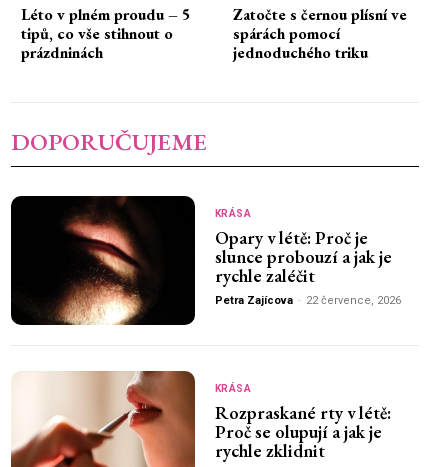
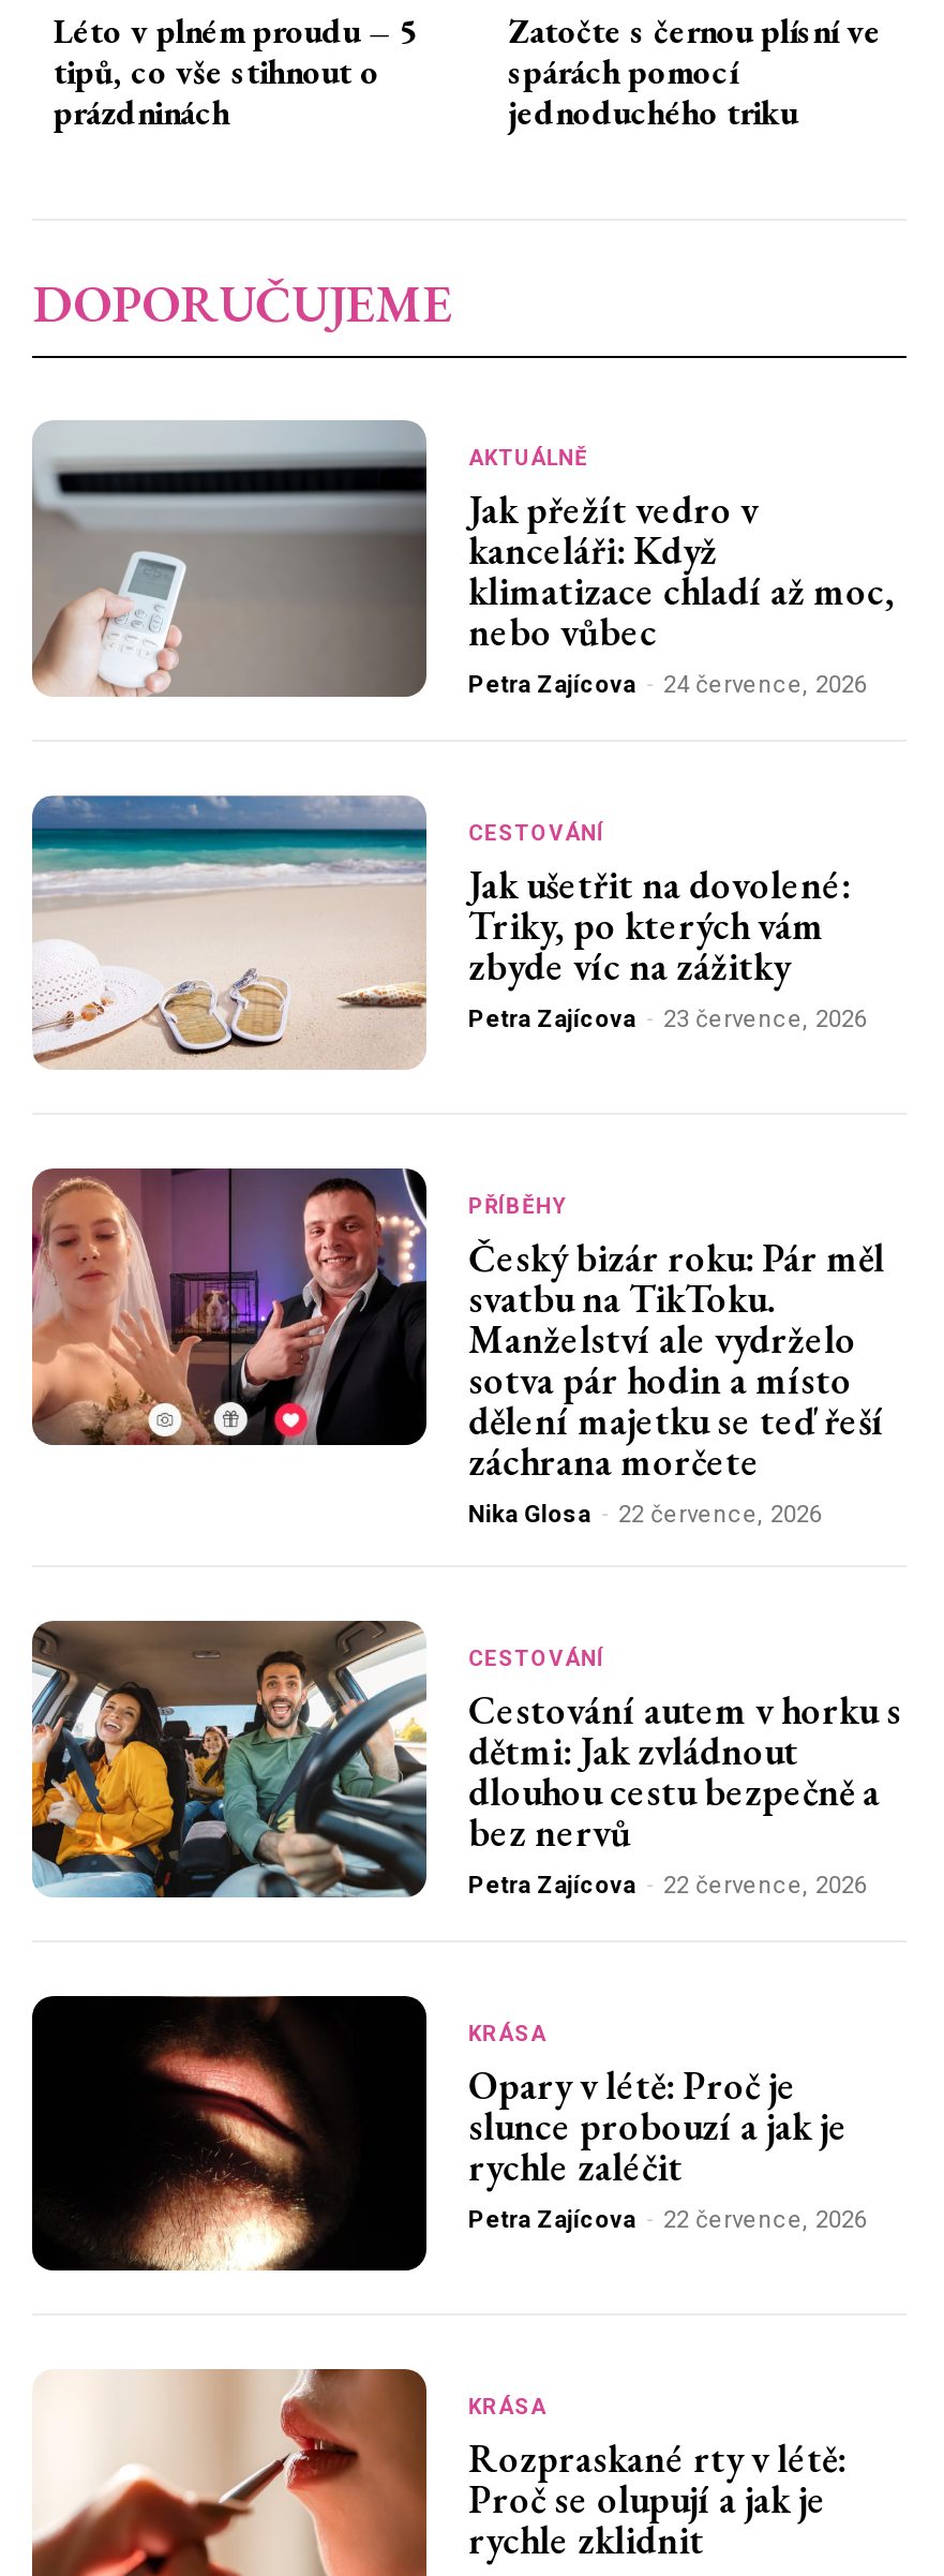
none -> [30,420,895,700] [image] | AKTUÁLNĚ | Jak přežít vedro v | kanceláři: Když | klimatizace chladí až moc, | nebo vůbec | Petra Zajícova - 24 července, 2026
none -> [30,793,867,1070] [image] | CESTOVÁNÍ | Jak ušetřit na dovolené: | Triky, po kterých vám | zbyde víc na zážitky | Petra Zajícova - 23 července, 2026
none -> [30,1166,884,1530] [image] | PŘÍBĚHY | Český bizár roku: Pár měl | svatbu na TikToku. | Manželství ale vydrželo | sotva pár hodin a místo | dělení majetku se teď řeší | záchrana morčete | Nika Glosa - 22 července, 2026
none -> [30,1619,901,1902] [image] | CESTOVÁNÍ | Cestování autem v horku s | dětmi: Jak zvládnout | dlouhou cestu bezpečně a | bez nervů | Petra Zajícova - 22 července, 2026

